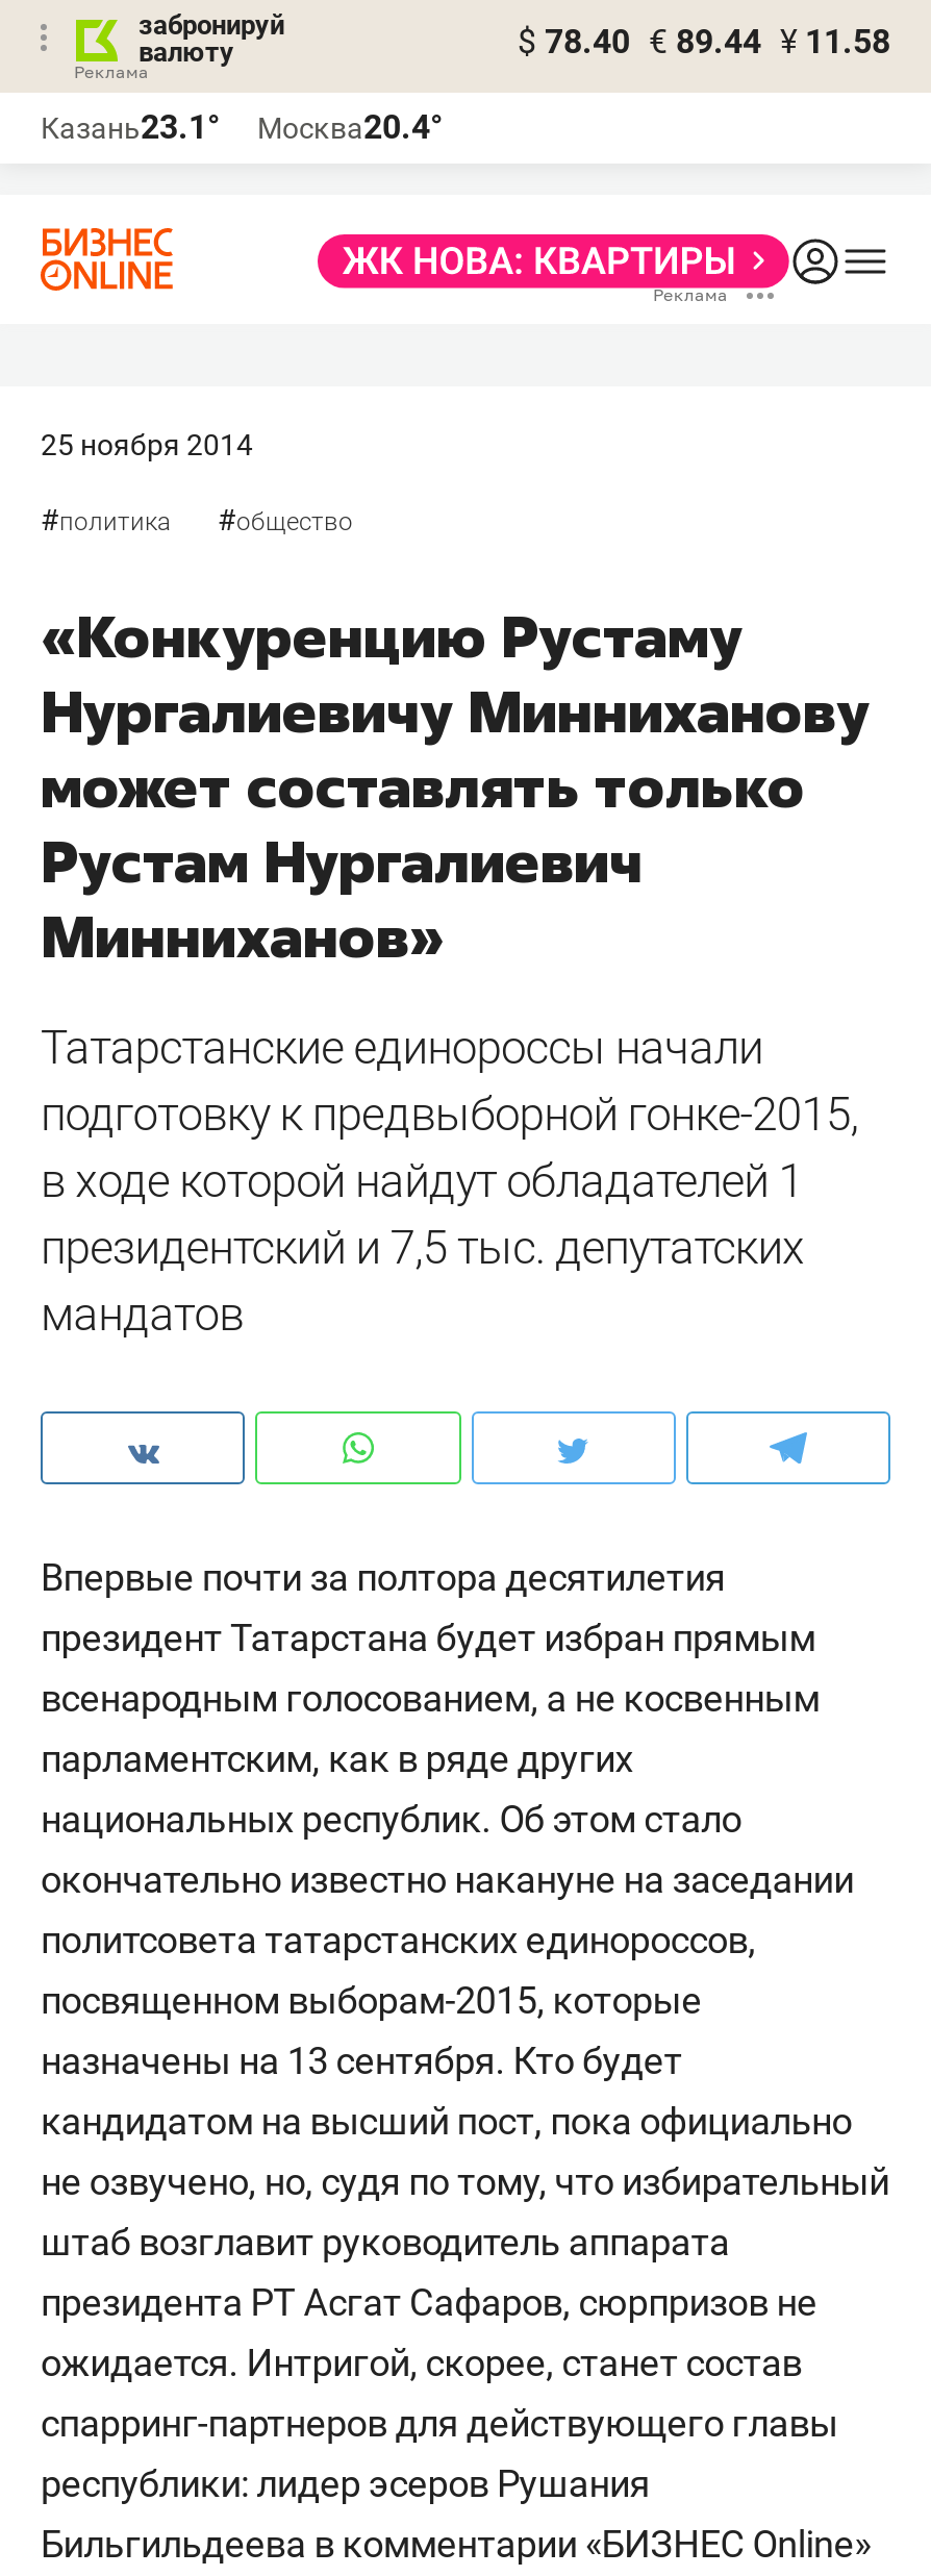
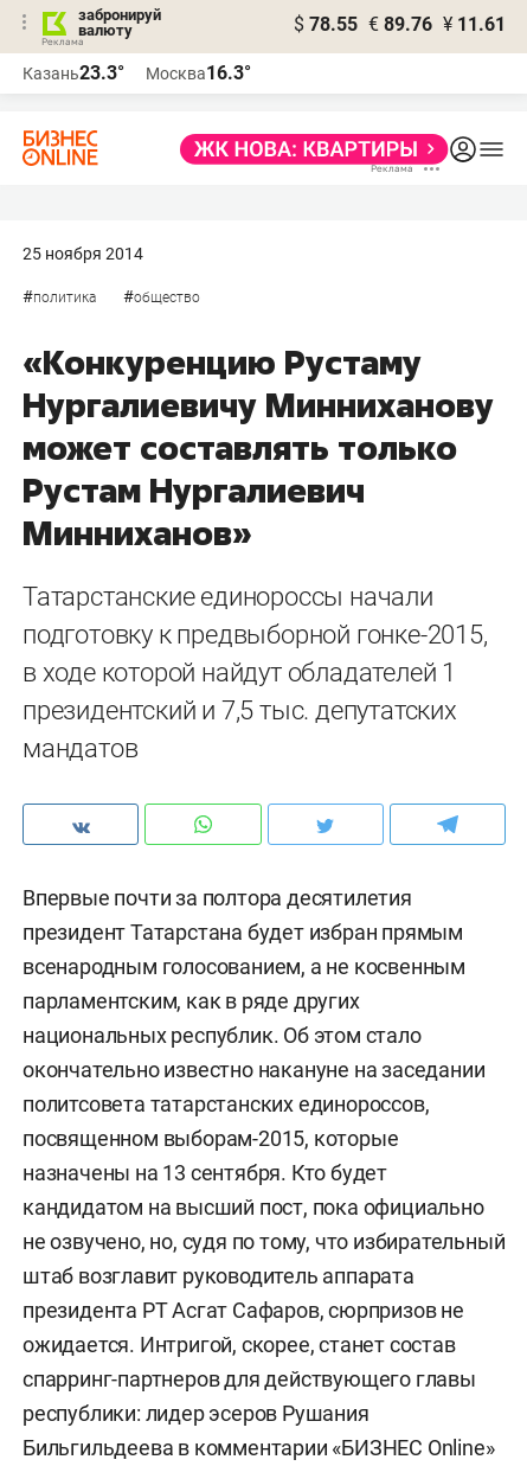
[518,22,890,61] $ 78.40 € 89.44 ¥ 11.58 -> [294,13,506,36] $ 78.55 € 89.76 ¥ 11.61
[41,107,220,147] Казань23.1° -> [23,62,124,84] Казань23.3°
[257,107,443,147] Москва20.4° -> [146,62,251,84] Москва16.3°

